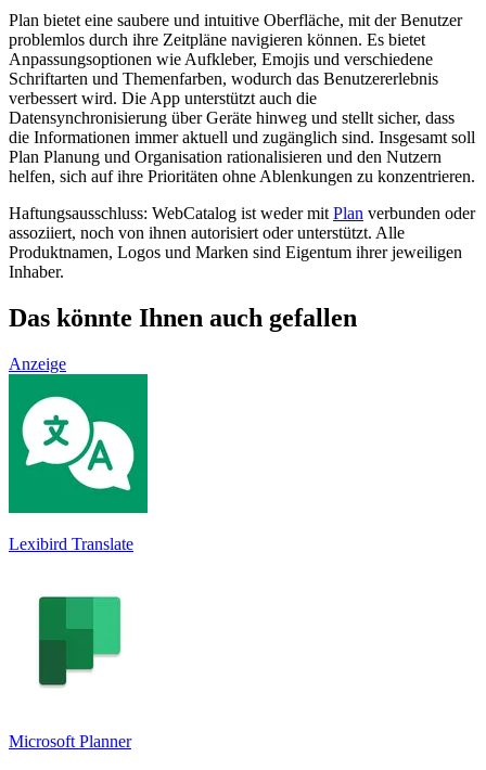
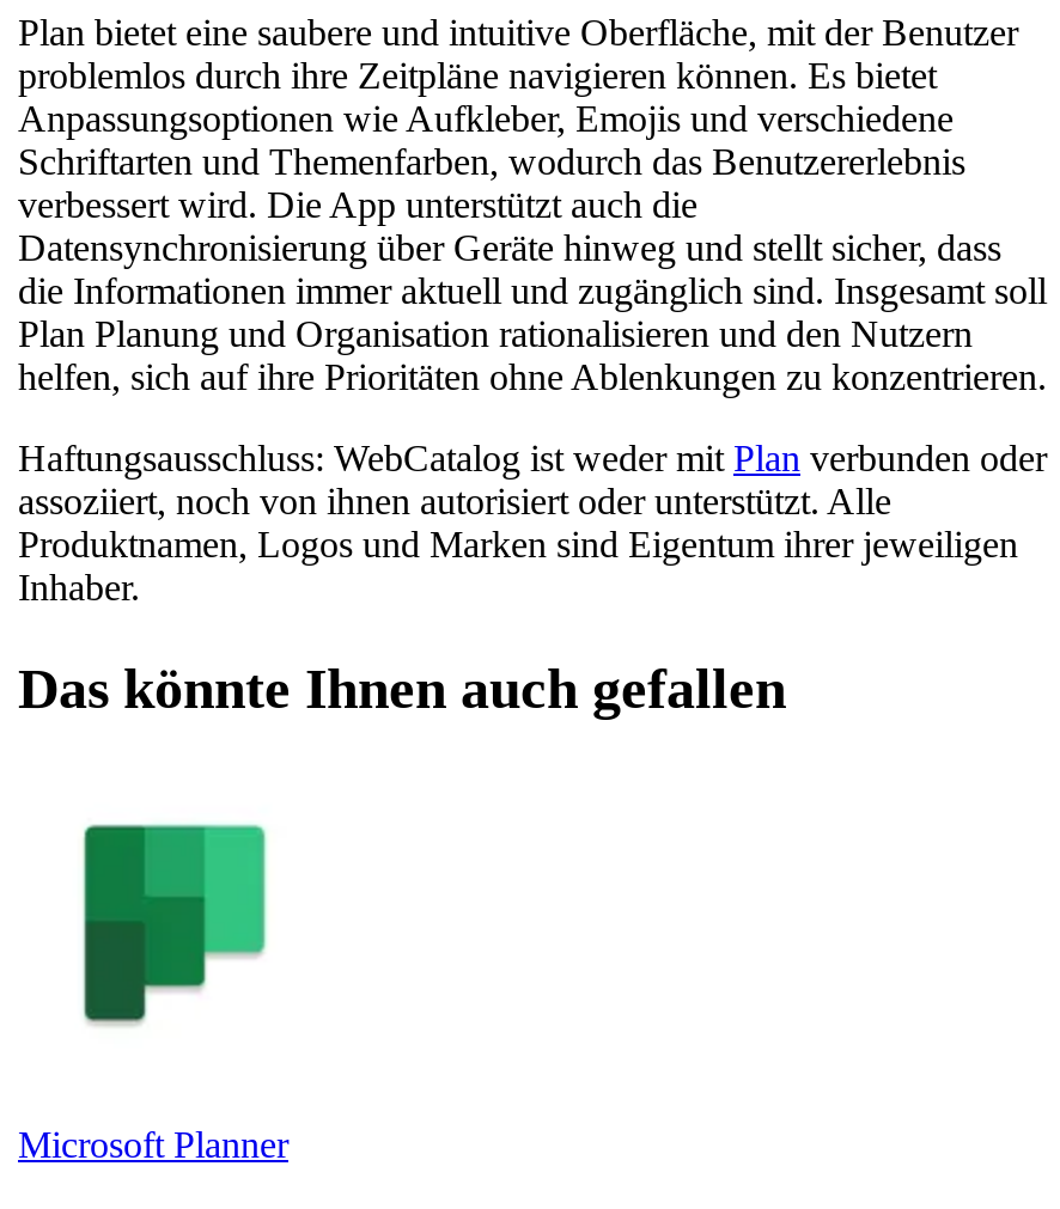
[9,354,66,373] Anzeige -> none
[8,373,149,553] [image] | Lexibird Translate -> none

